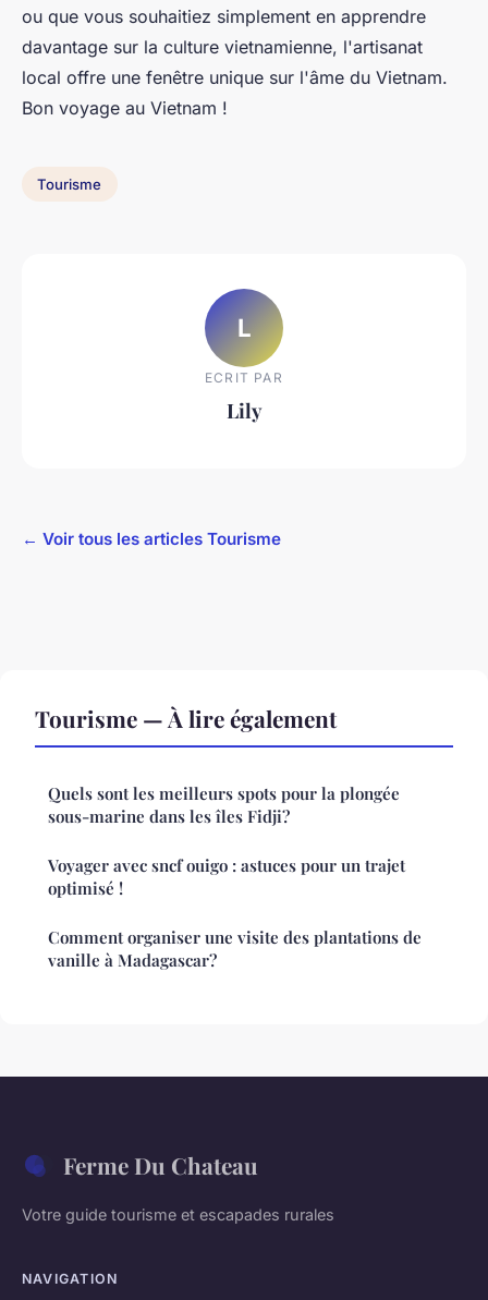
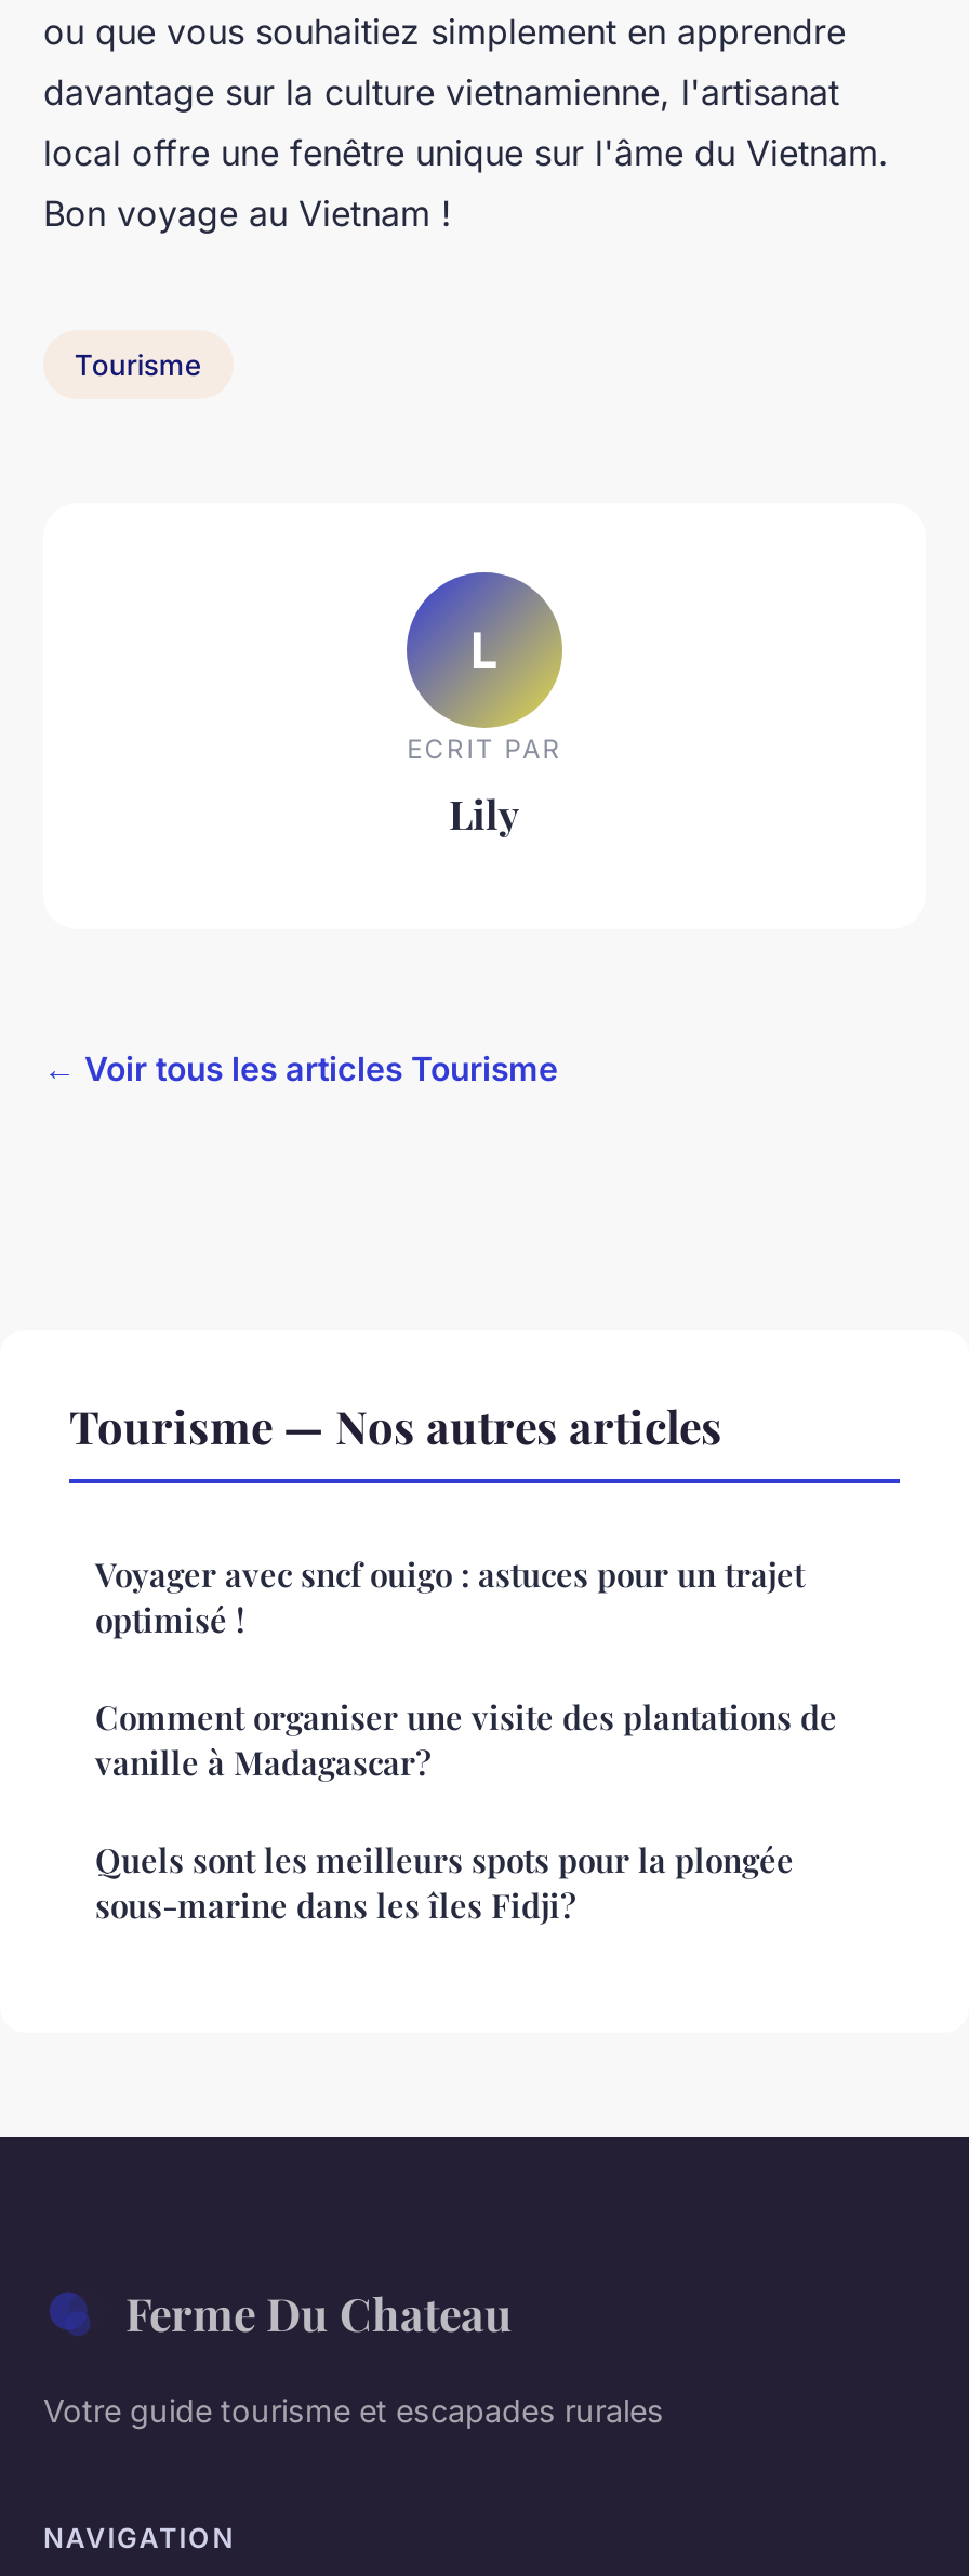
[35,703,337,733] Tourisme — À lire également -> [69,1395,722,1455] Tourisme — Nos autres articles
moved [48,782,400,827] -> [95,1838,794,1927]: Quels sont les meilleurs spots pour la plongée | sous-marine dans les îles Fidji?
moved [48,854,422,971] -> [95,1553,837,1784]: Voyager avec sncf ouigo : astuces pour un trajet | optimisé ! | Comment organiser une visite des plantations de | vanille à Madagascar?

